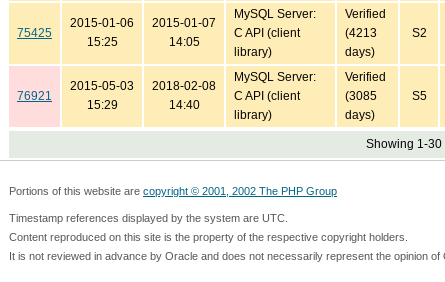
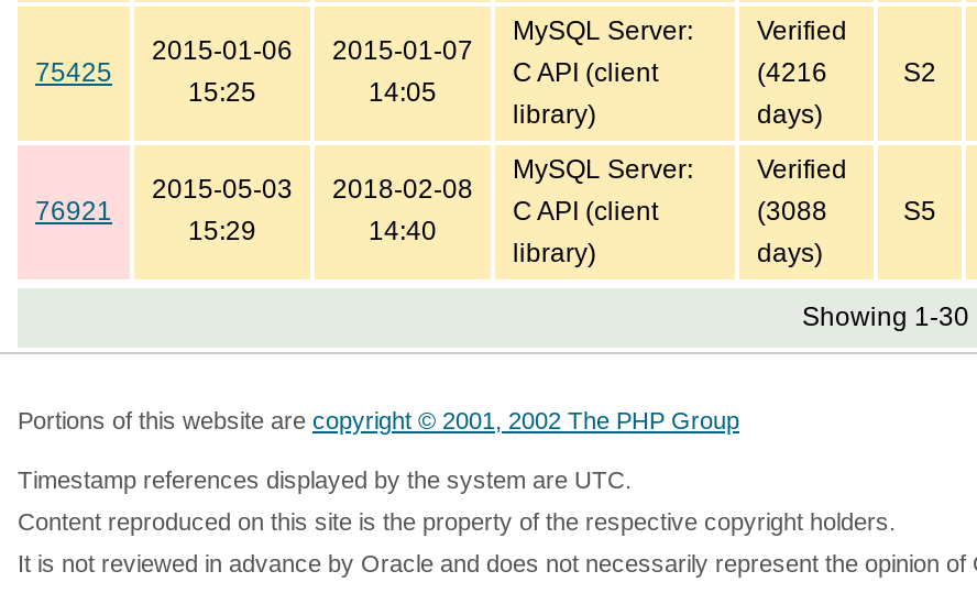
[345,26,377,40] (4213 -> [757,57,827,88] (4216
[345,89,377,103] (3085 -> [757,196,827,227] (3088

